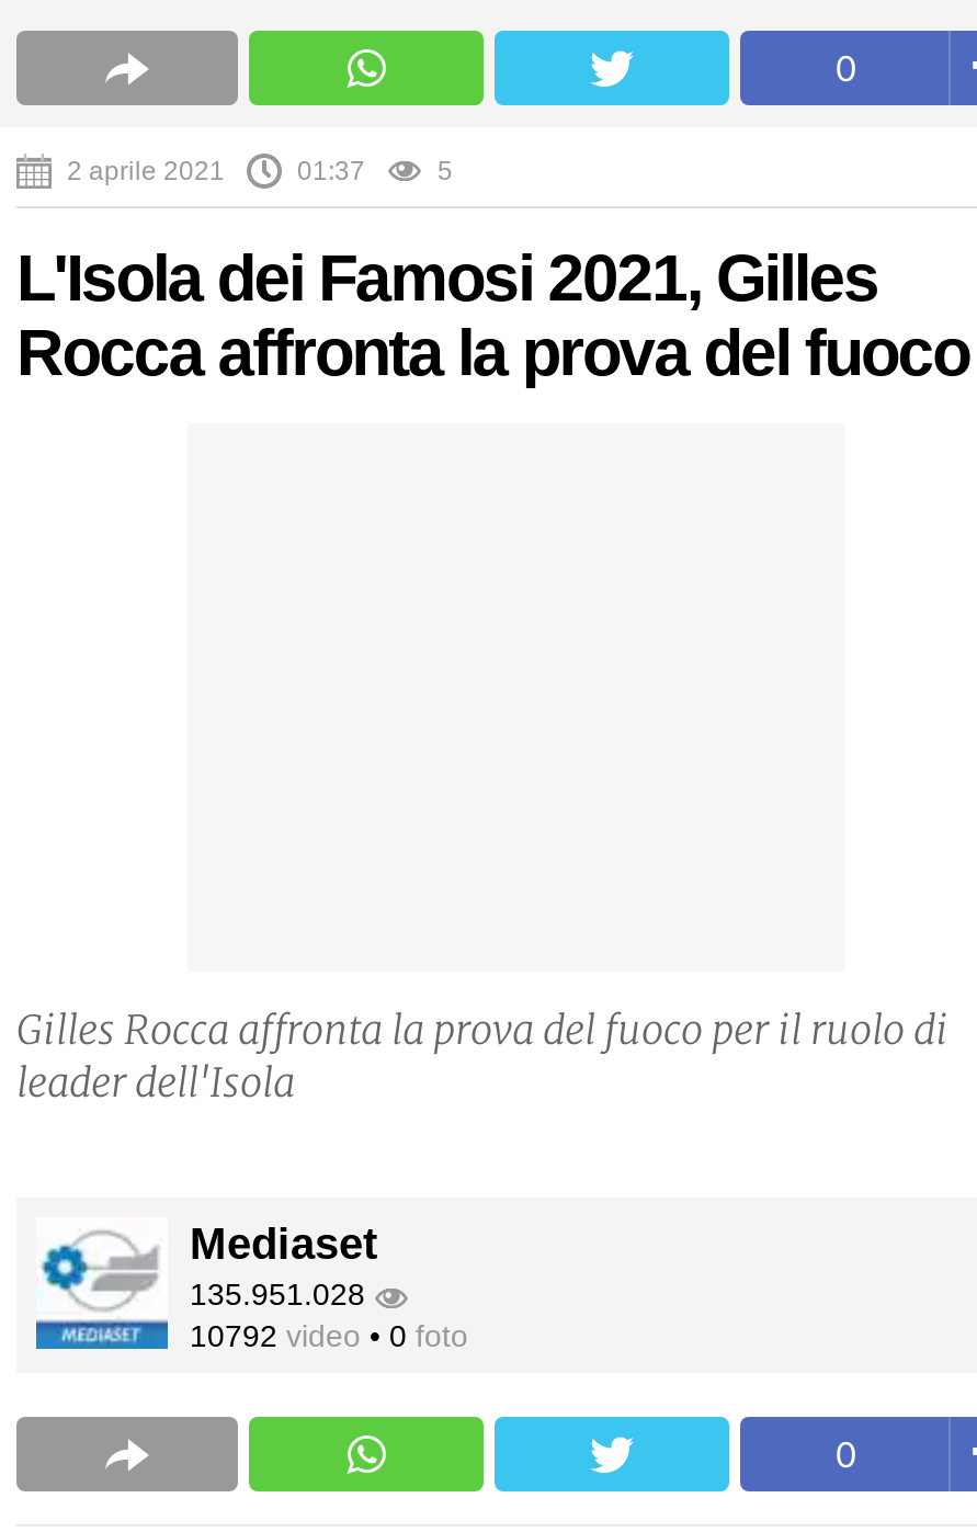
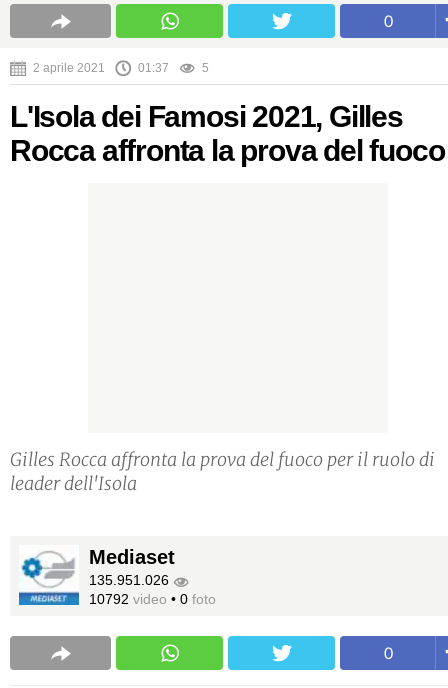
[190,1277,365,1312] 135.951.028 -> [89,572,169,588] 135.951.026

